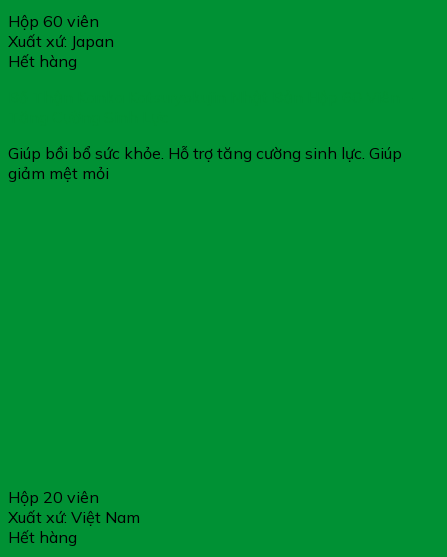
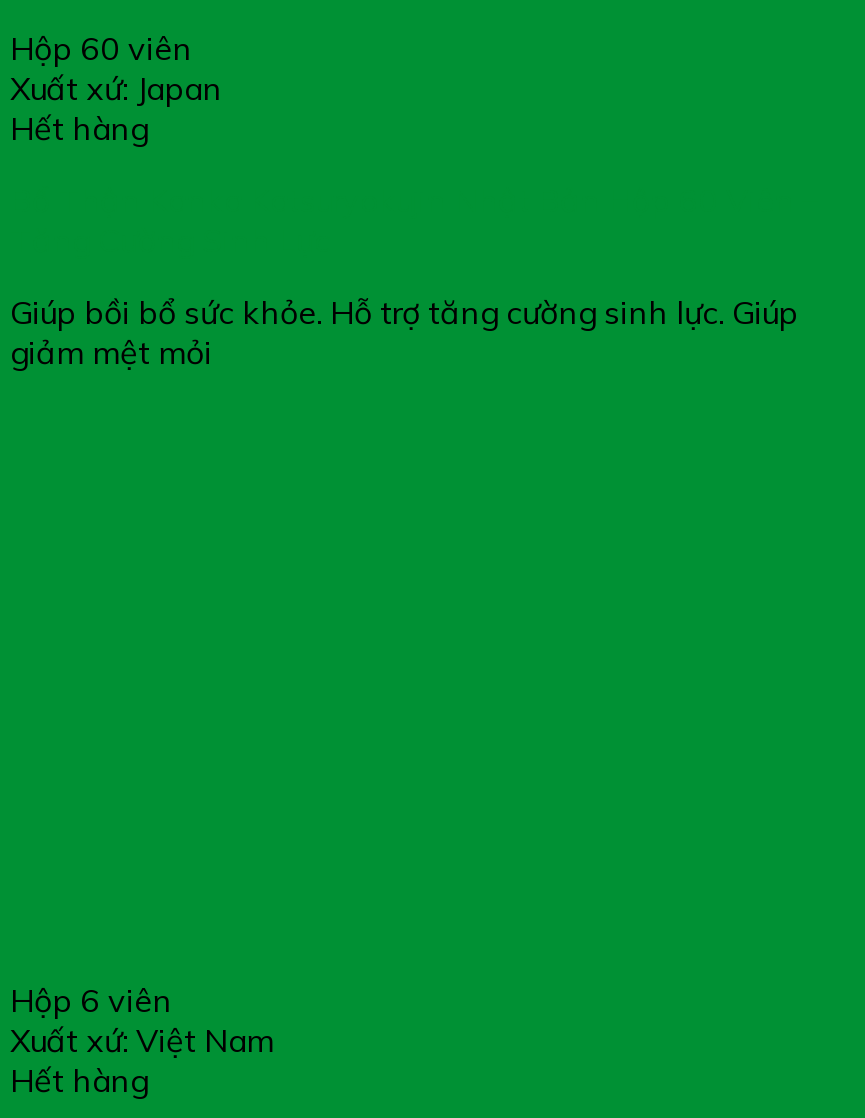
[8,487,99,507] Hộp 20 viên -> [10,980,172,1020] Hộp 6 viên

